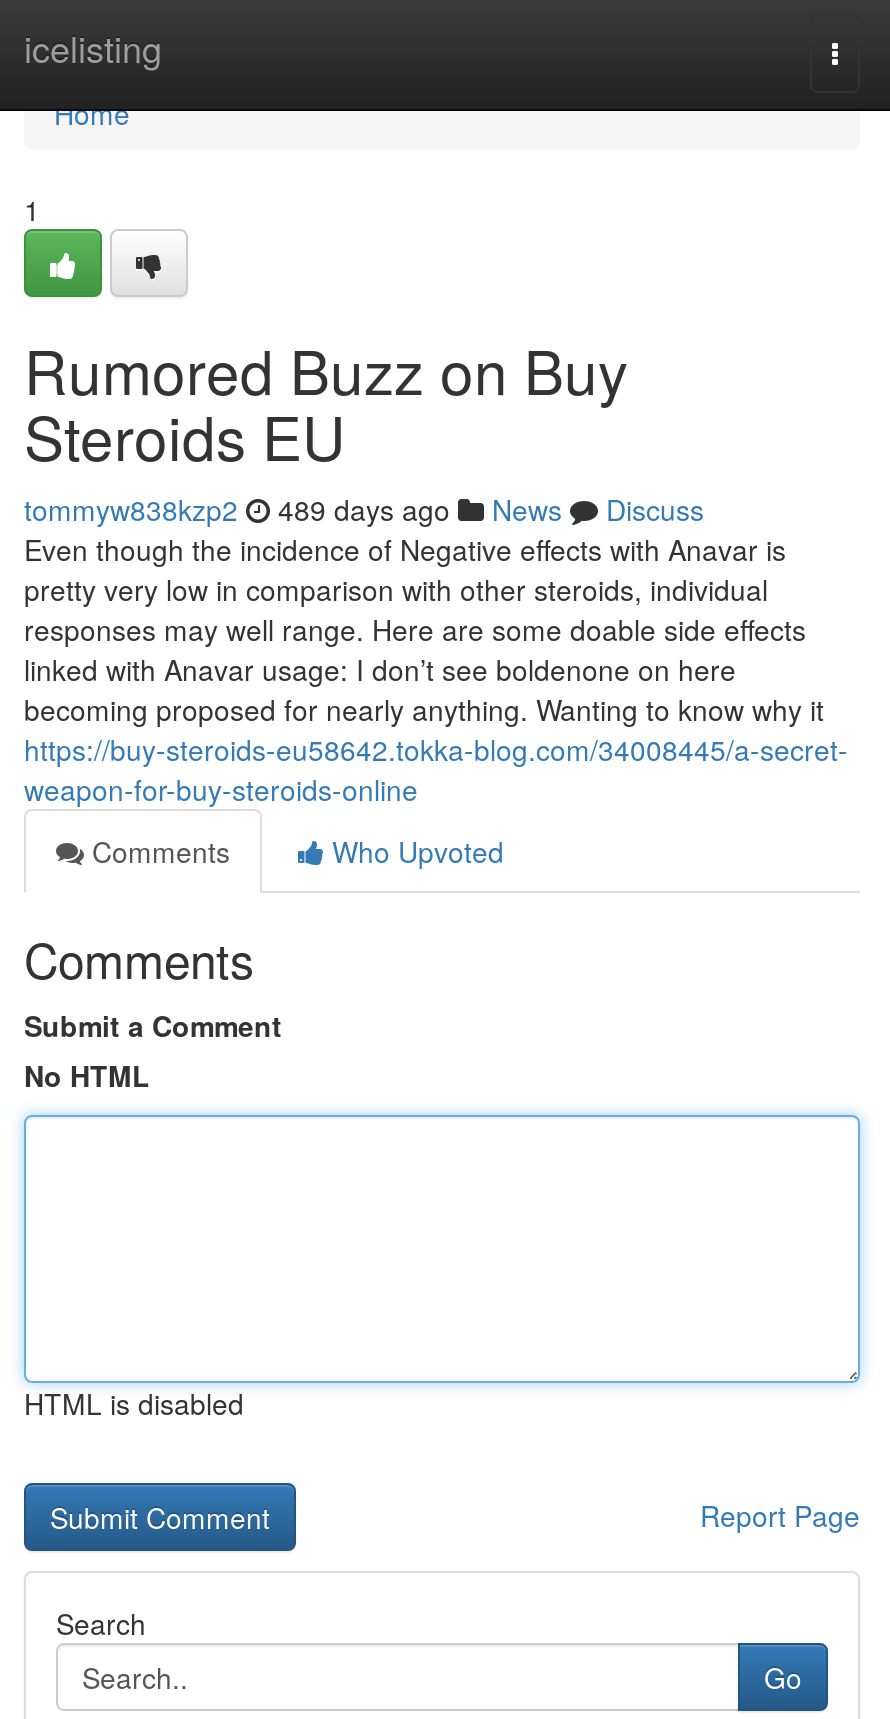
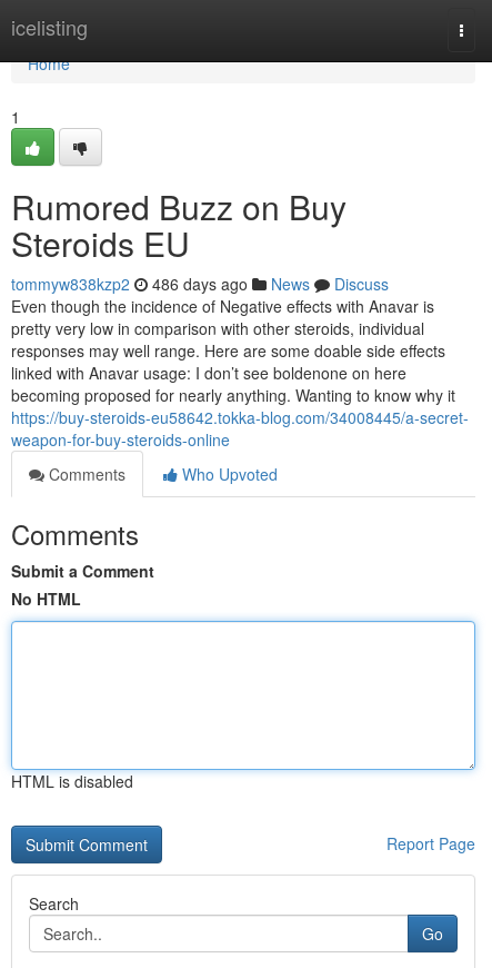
[24,489,704,529] tommyw838kzp2 489 days ago News Discuss -> [11,273,389,295] tommyw838kzp2 486 days ago News Discuss

